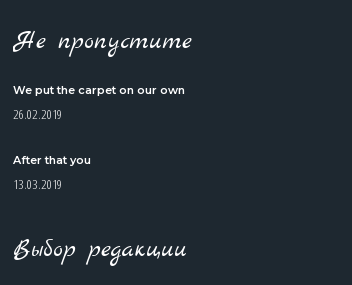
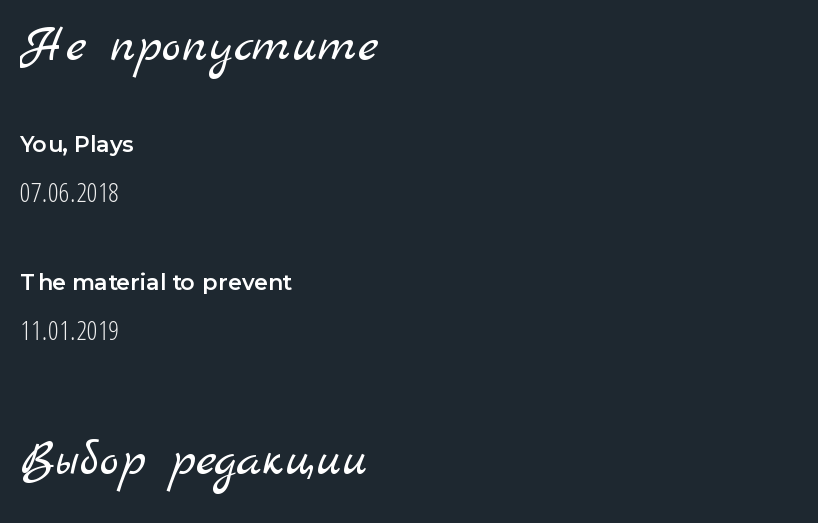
[13,83,185,97] We put the carpet on our own -> [20,129,136,157] You, Plays
[13,105,63,123] 26.02.2019 -> [20,174,119,210] 07.06.2018
[13,152,91,166] After that you -> [20,268,290,296] The material to prevent
[13,175,63,193] 13.03.2019 -> [20,312,119,348] 11.01.2019

